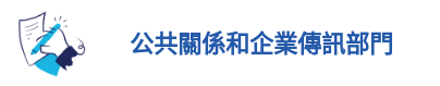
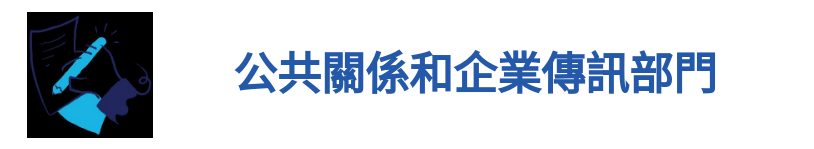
[17,10,86,78] [image] -> [25,10,155,140] [image]

